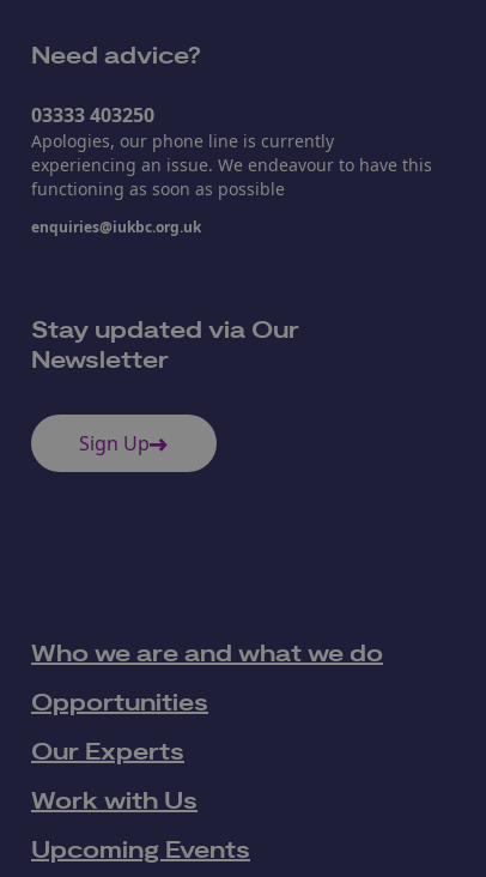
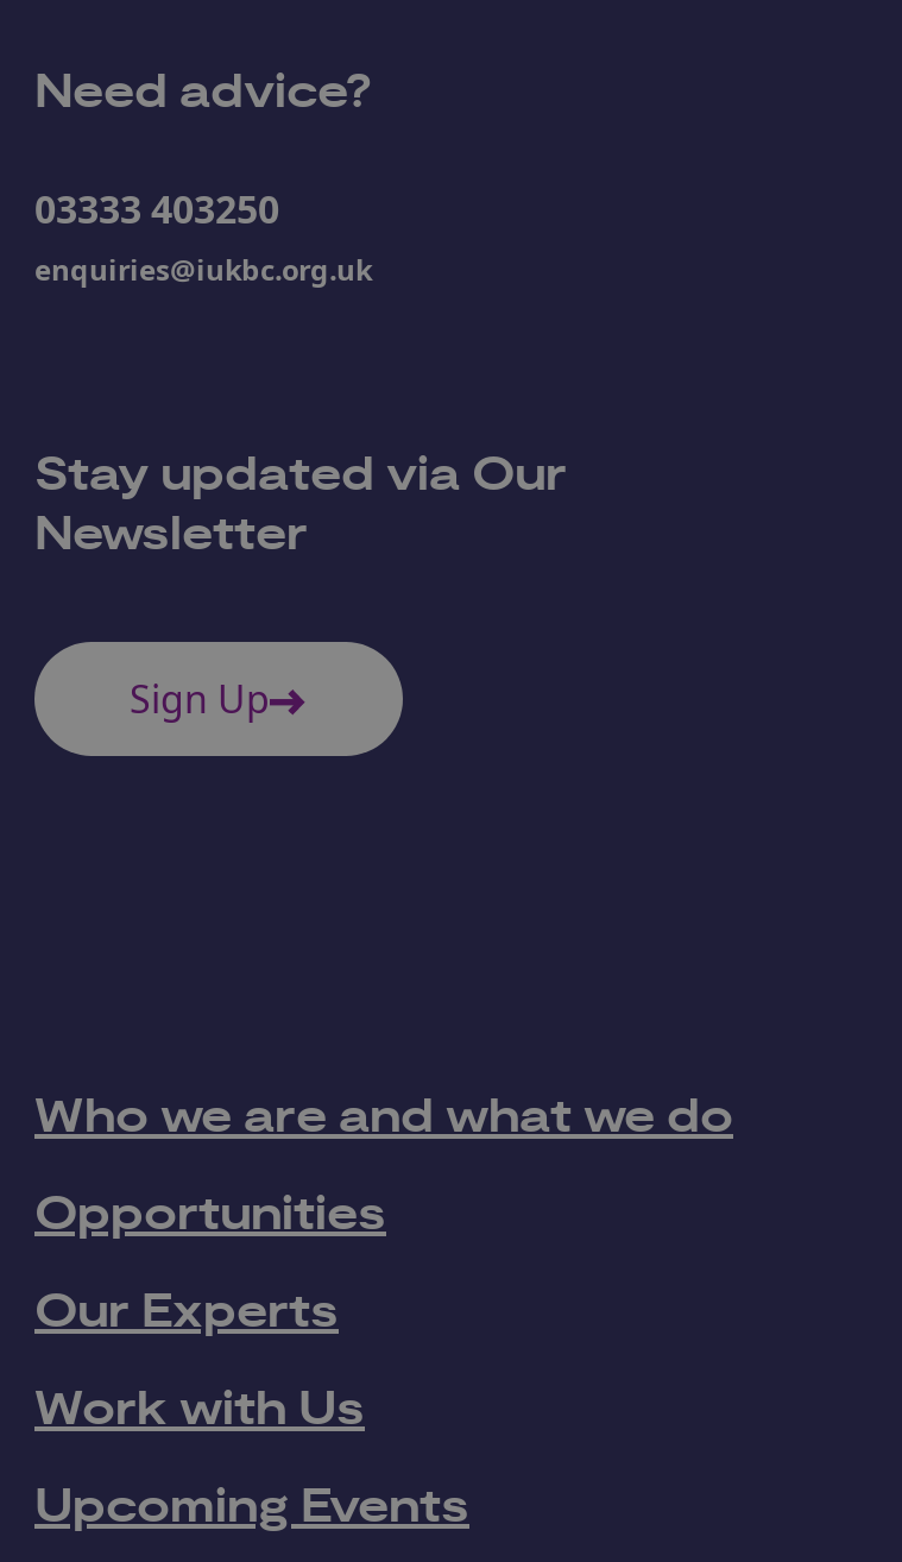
[31,130,432,200] Apologies, our phone line is currently | experiencing an issue. We endeavour to have this | functioning as soon as possible -> none

